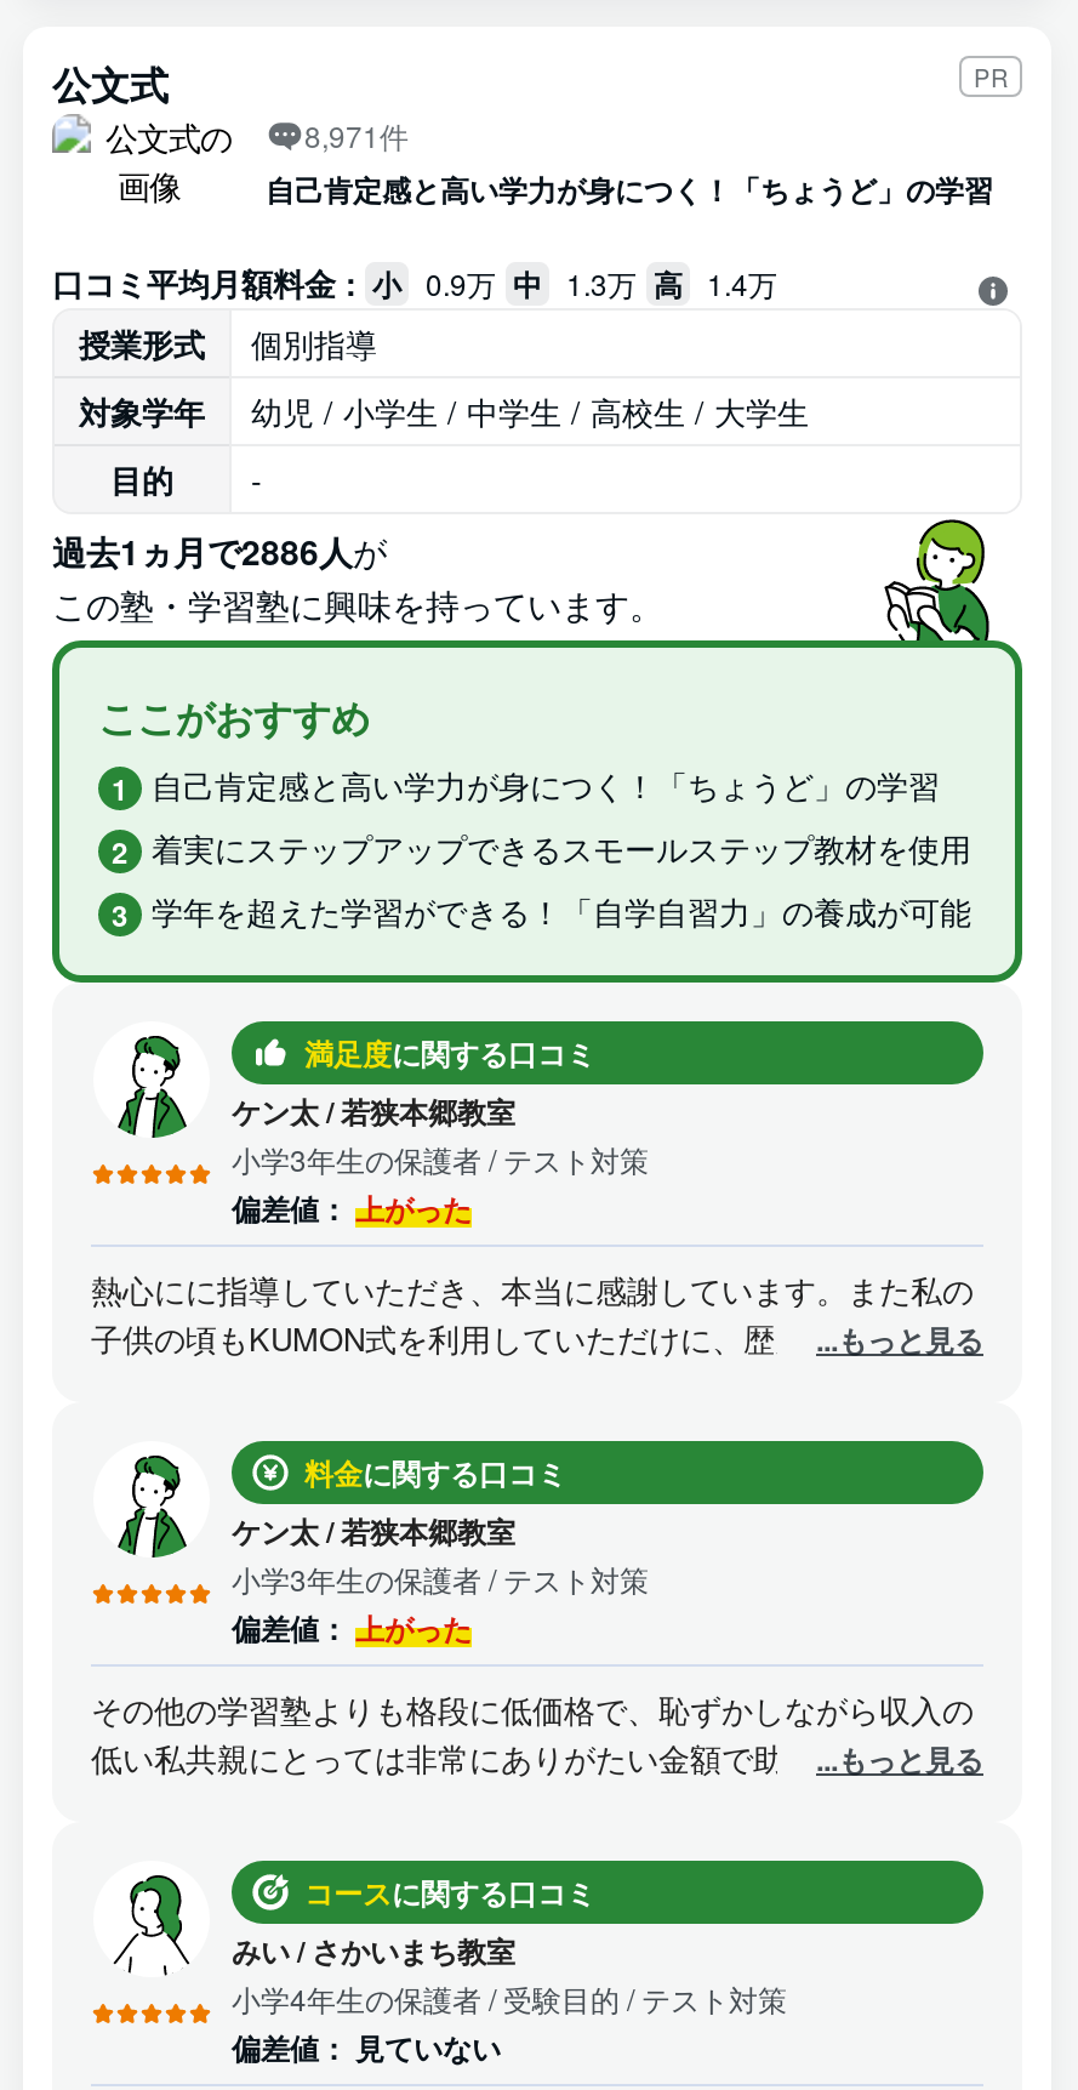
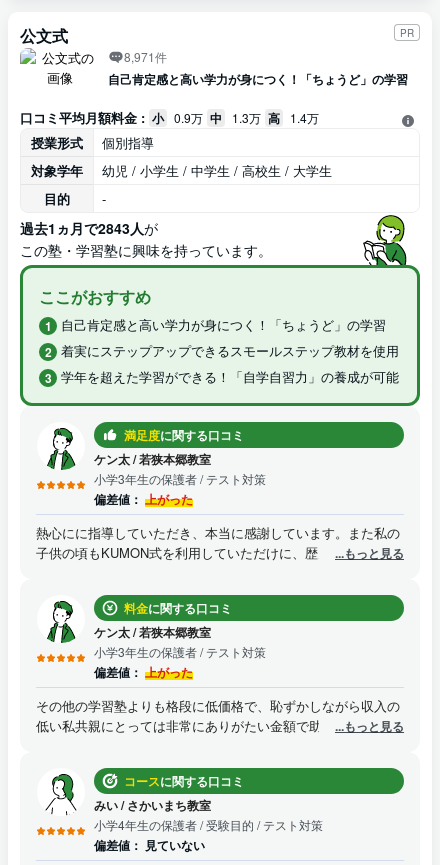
[52,526,387,575] 過去1ヵ月で2886人が -> [20,218,158,238] 過去1ヵ月で2843人が

